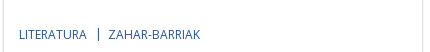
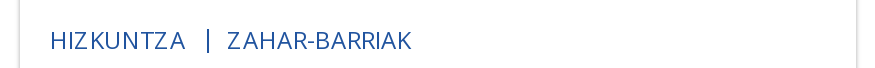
[19,26,87,43] LITERATURA -> [50,23,186,57] HIZKUNTZA

